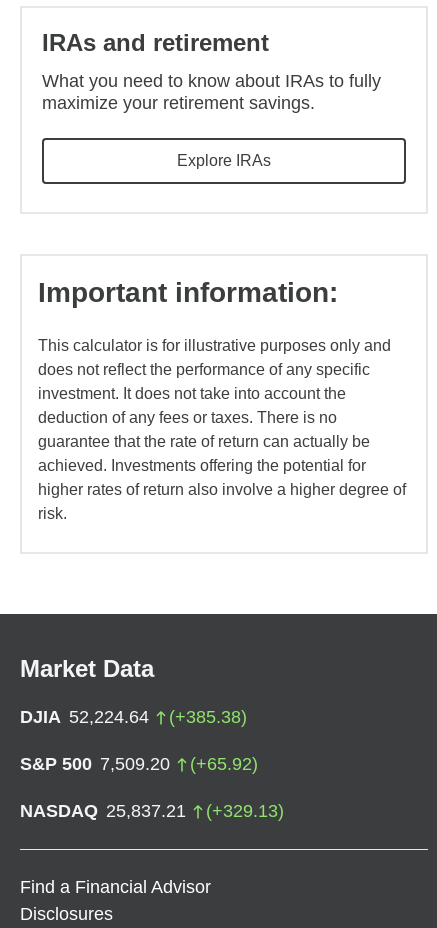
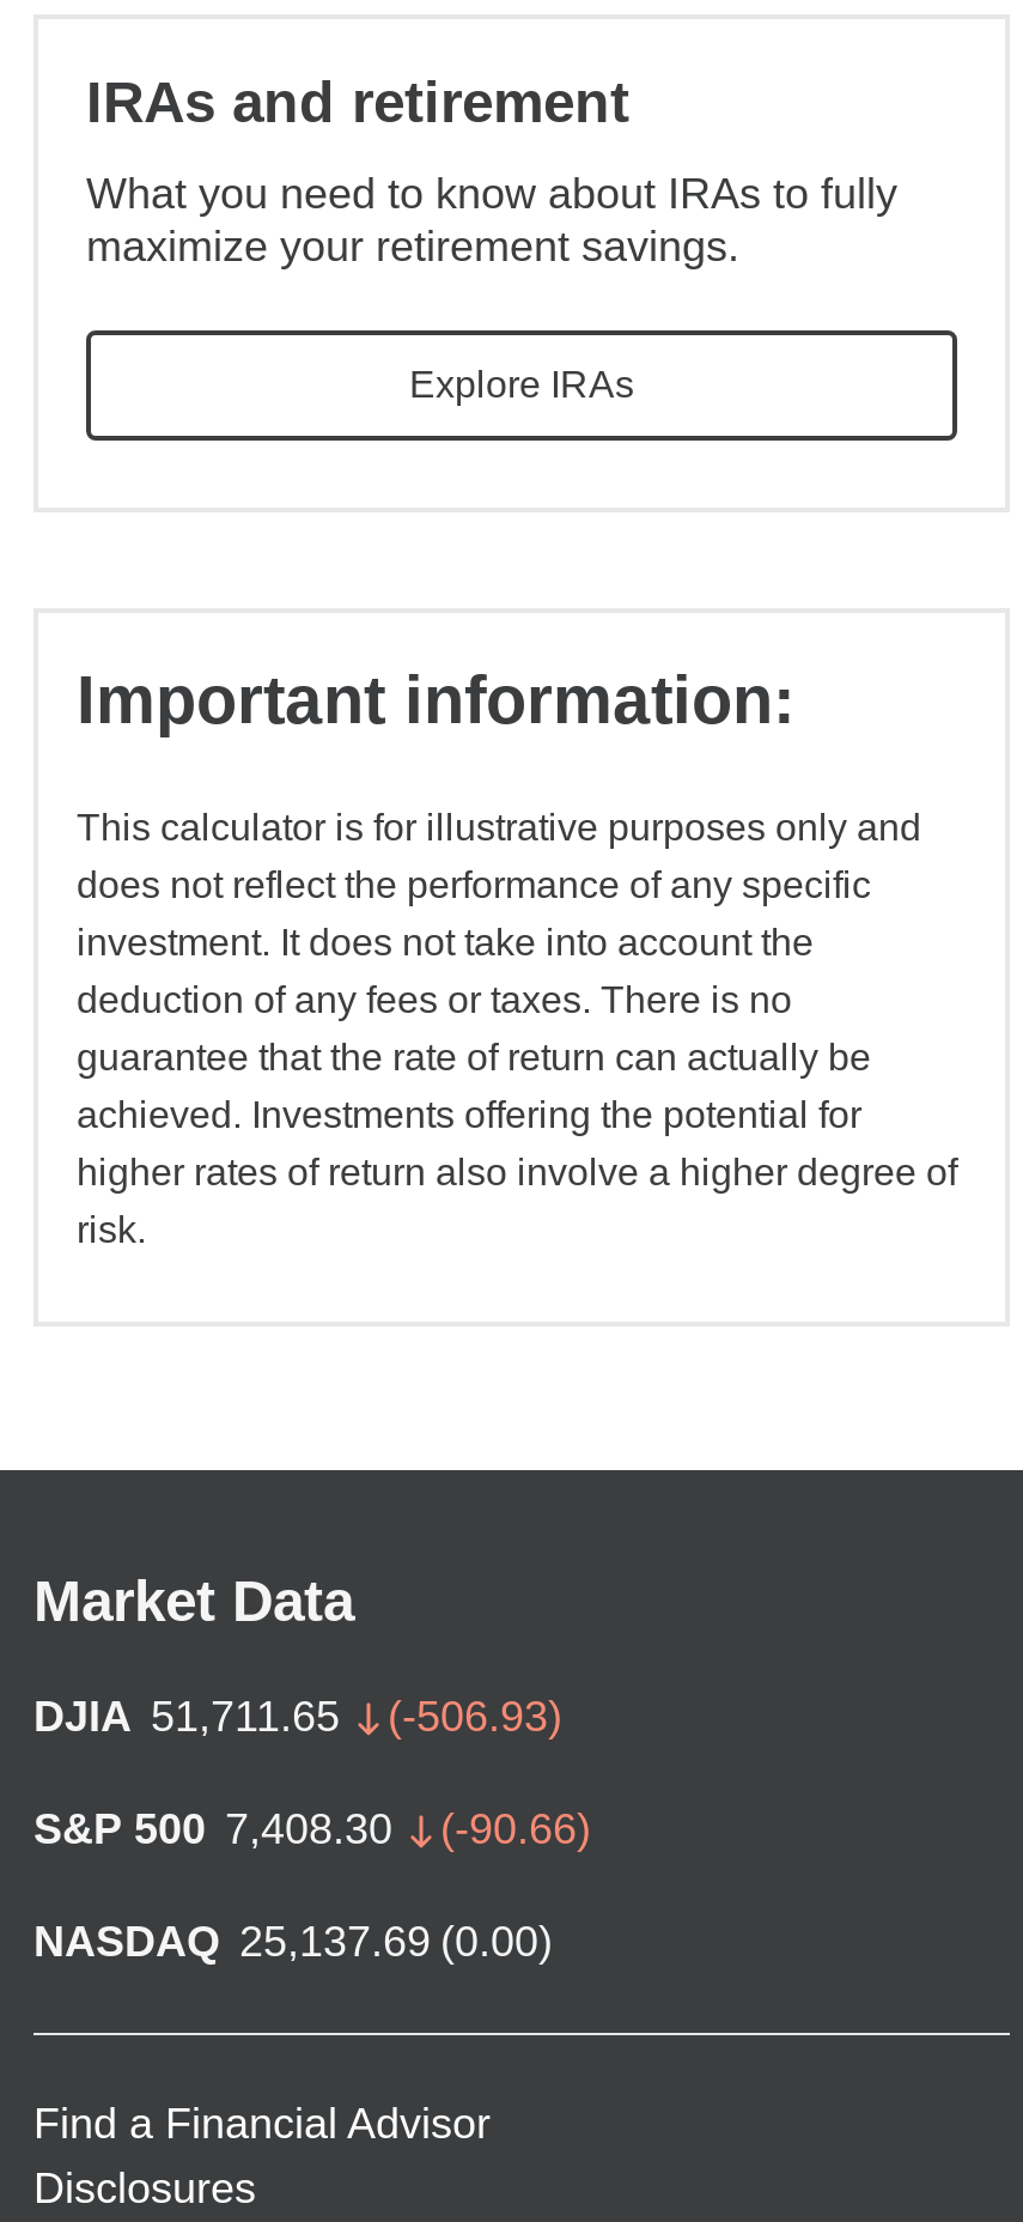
[20,707,247,727] DJIA 52,224.64 | (+385.38) -> [34,1694,562,1742] DJIA 51,711.65 | (-506.93)
[20,754,258,774] S&P 500 7,509.20 | (+65.92) -> [34,1806,591,1854] S&P 500 7,408.30 | (-90.66)
[20,801,284,821] NASDAQ 25,837.21 | (+329.13) -> [34,1919,553,1967] NASDAQ 25,137.69 (0.00)

